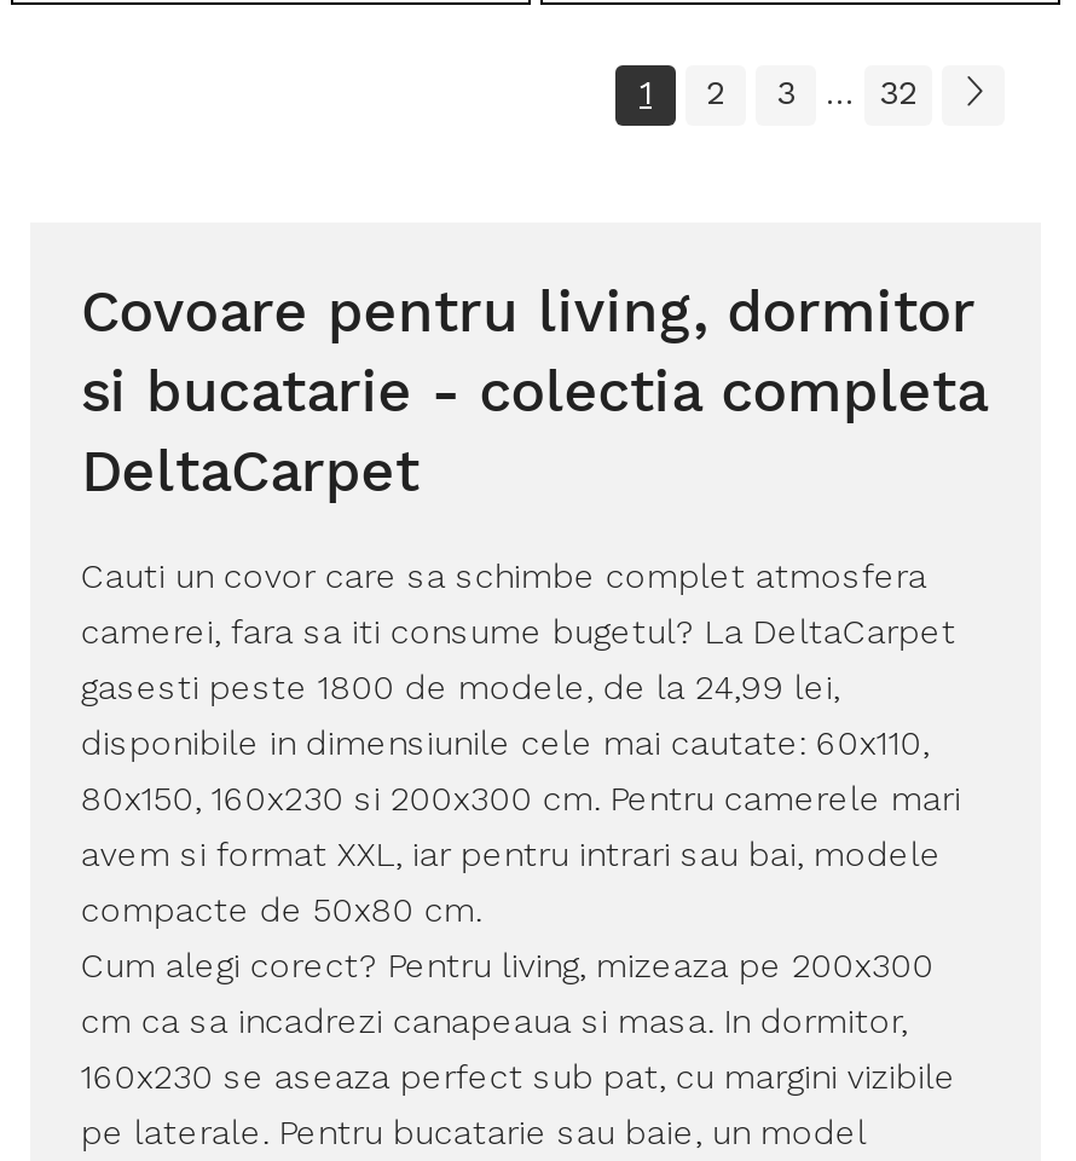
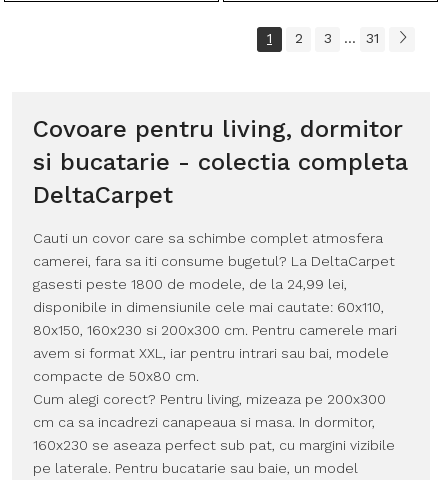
[879,72,918,111] 32 -> [366,30,379,46] 31

